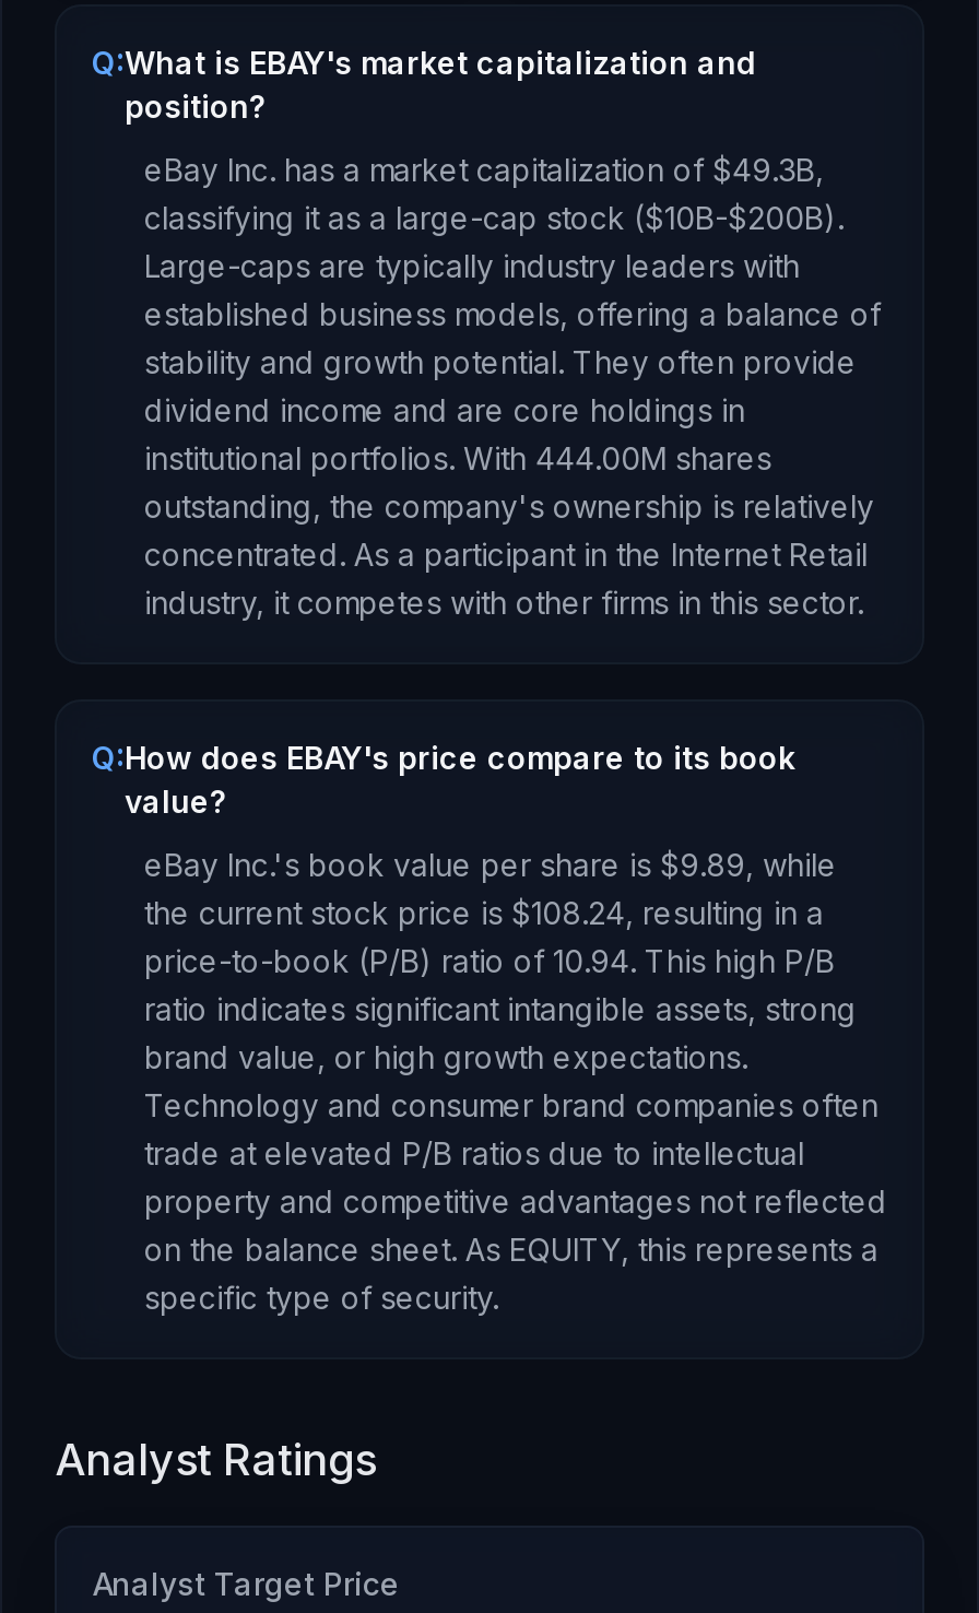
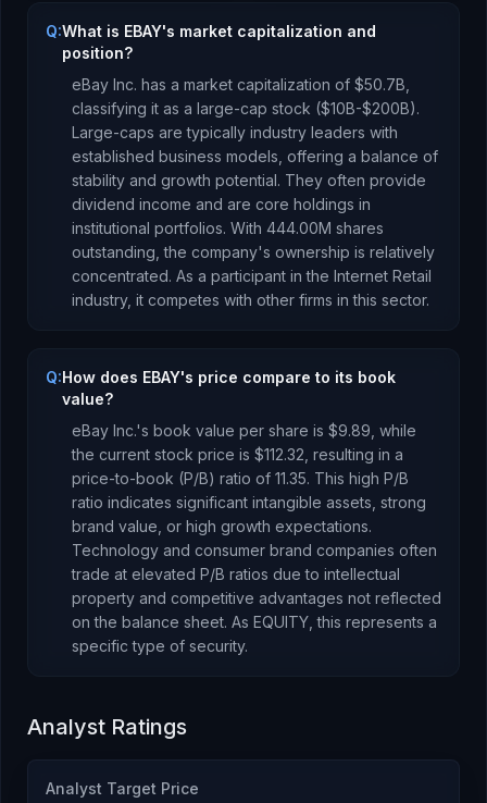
[144,151,824,188] eBay Inc. has a market capitalization of $49.3B, -> [72,75,410,94] eBay Inc. has a market capitalization of $50.7B,
[144,894,824,931] the current stock price is $108.24, resulting in a -> [72,445,403,464] the current stock price is $112.32, resulting in a
[144,942,835,979] price-to-book (P/B) ratio of 10.94. This high P/B -> [72,469,409,487] price-to-book (P/B) ratio of 11.35. This high P/B

